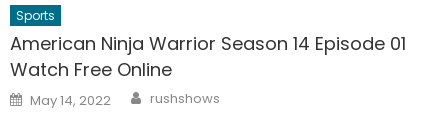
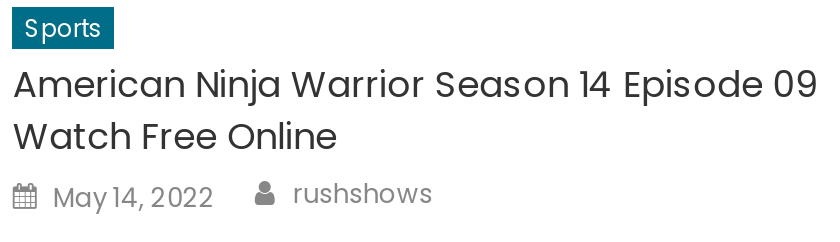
[10,31,406,56] American Ninja Warrior Season 14 Episode 01 -> [13,58,817,108] American Ninja Warrior Season 14 Episode 09

